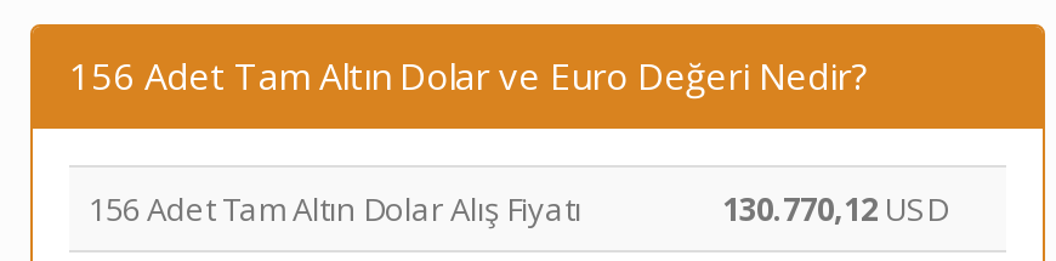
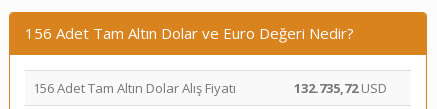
[722,187,948,231] 130.770,12 USD -> [294,79,387,97] 132.735,72 USD

